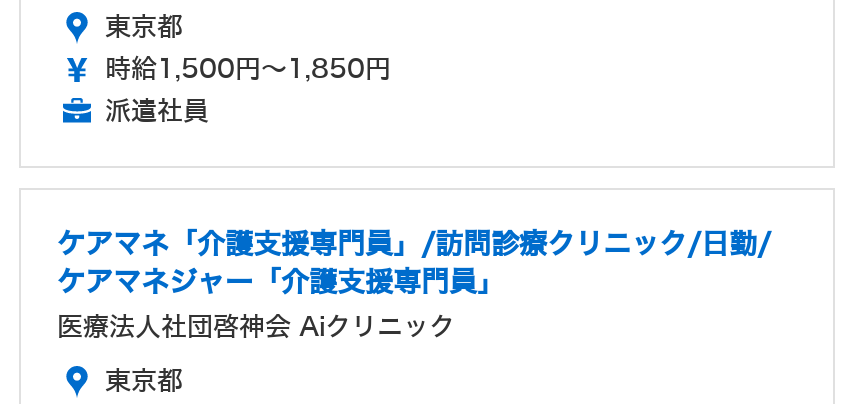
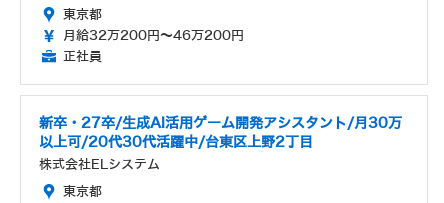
[105,53,391,125] 時給1,500円～1,850円 | 派遣社員 -> [63,28,244,64] 月給32万200円～46万200円 | 正社員
[57,229,771,297] ケアマネ「介護支援専門員」/訪問診療クリニック/日勤/ | ケアマネジャー「介護支援専門員」 -> [39,116,402,150] 新卒・27卒/生成AI活用ゲーム開発アシスタント/月30万 | 以上可/20代30代活躍中/台東区上野2丁目
[57,311,455,341] 医療法人社団啓神会 Aiクリニック -> [39,157,160,172] 株式会社ELシステム

